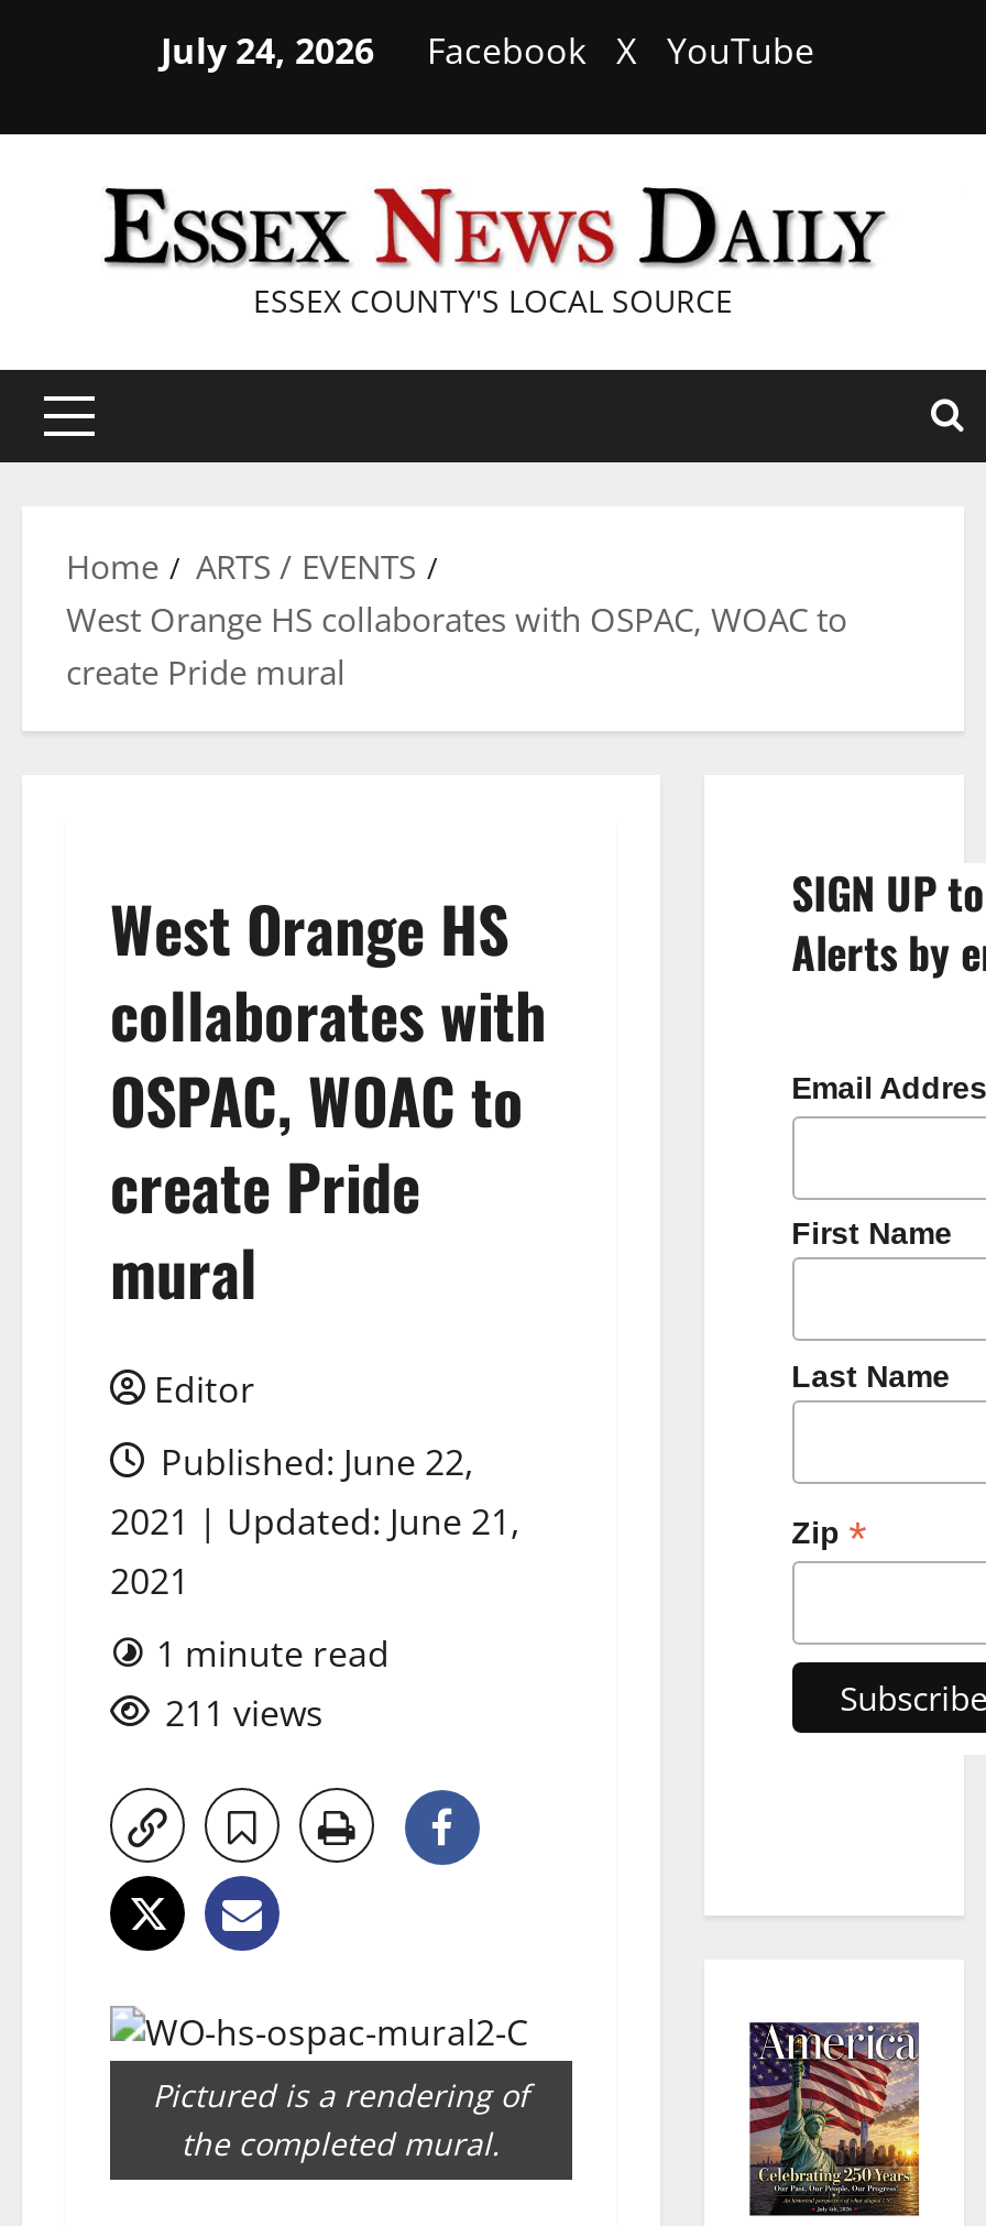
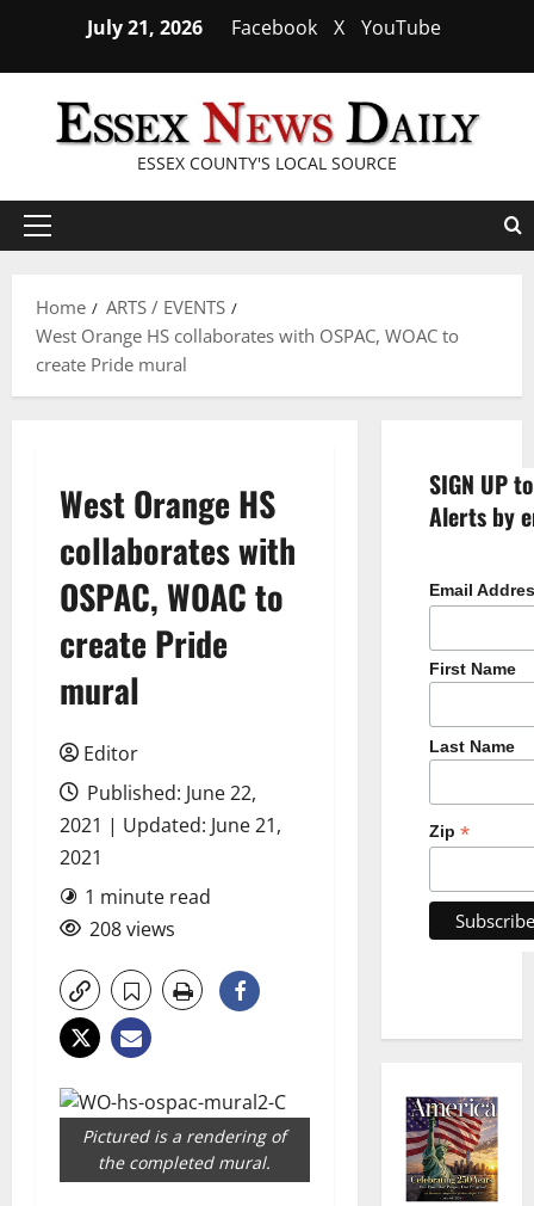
[161,26,814,75] July 24, 2026 Facebook X YouTube -> [87,14,441,41] July 21, 2026 Facebook X YouTube
[165,1688,324,1736] 211 views -> [89,915,175,942] 208 views

